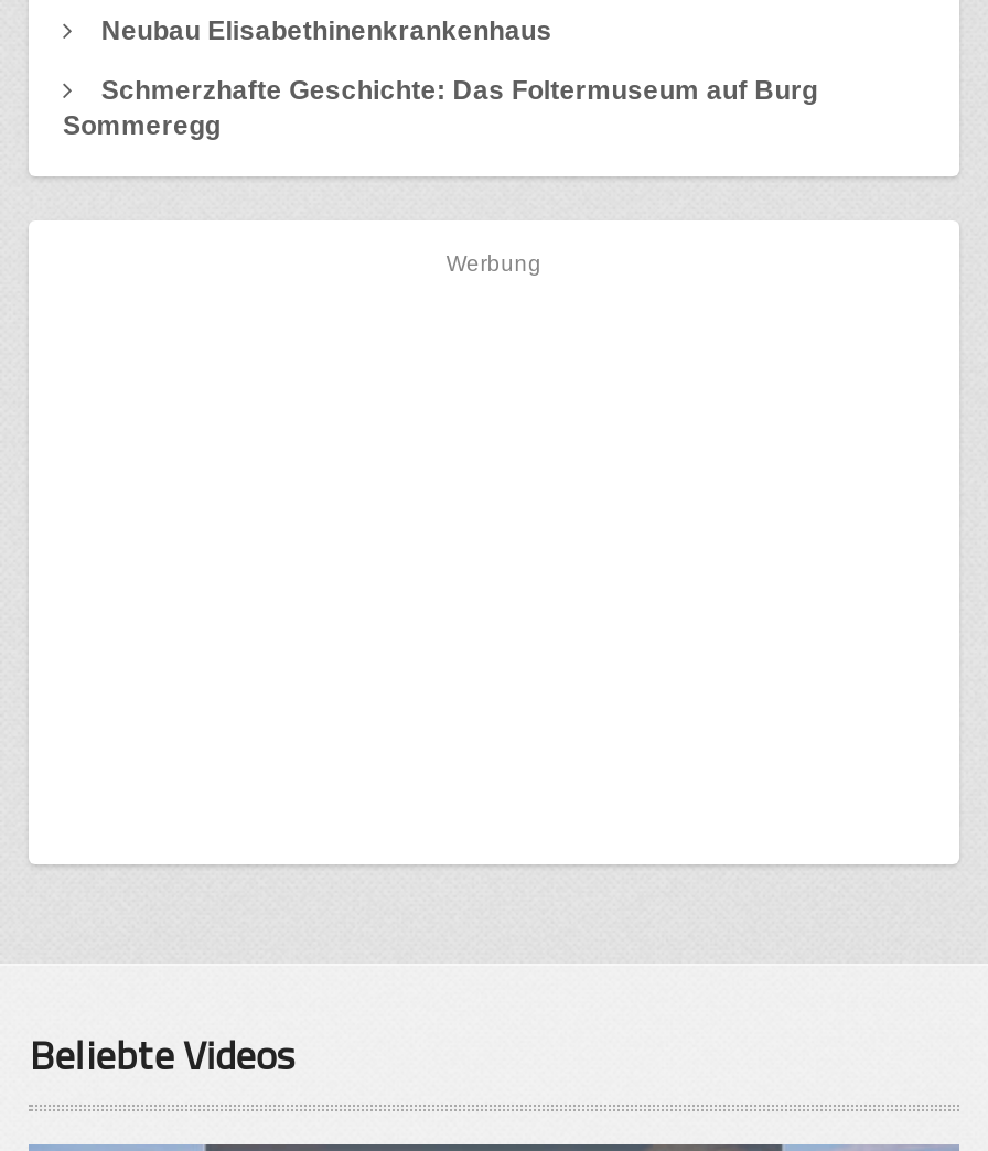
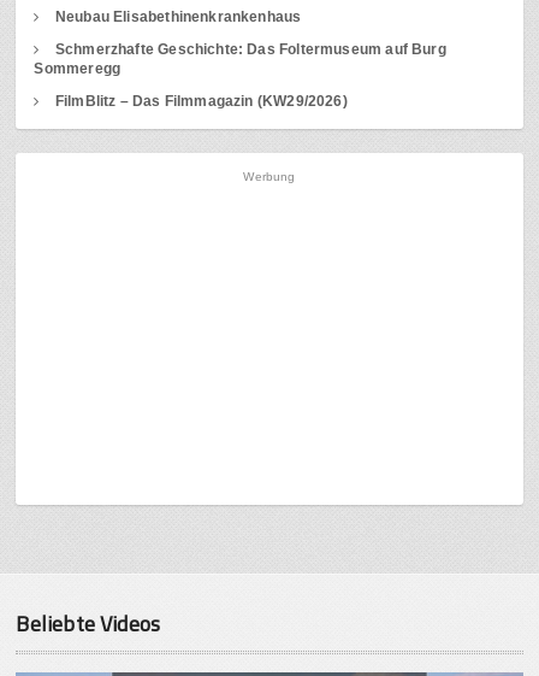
none -> [55,93,347,109] FilmBlitz – Das Filmmagazin (KW29/2026)

